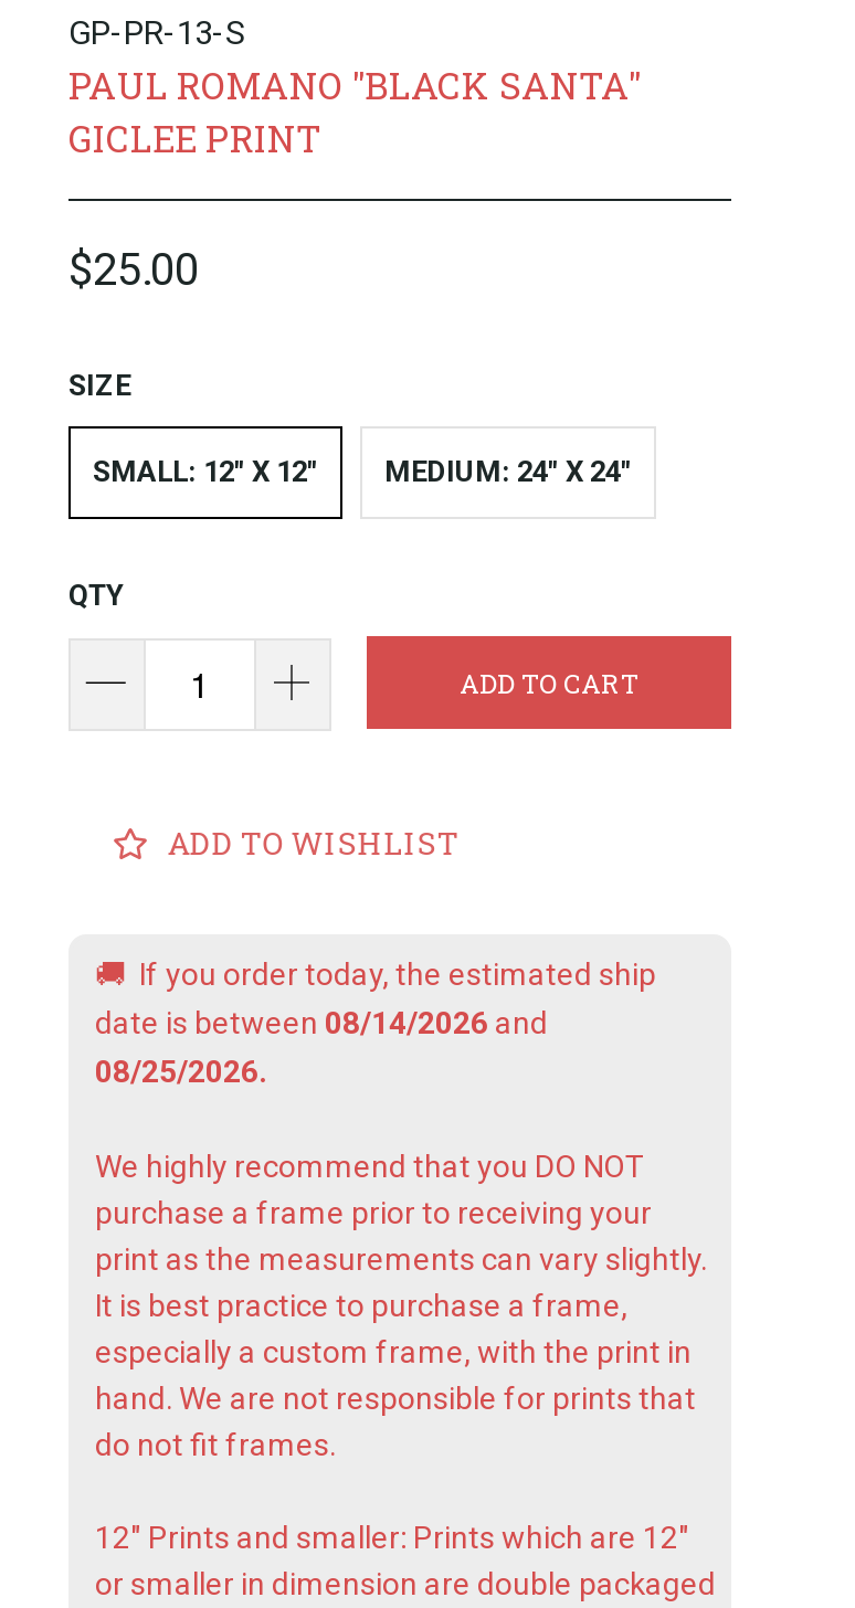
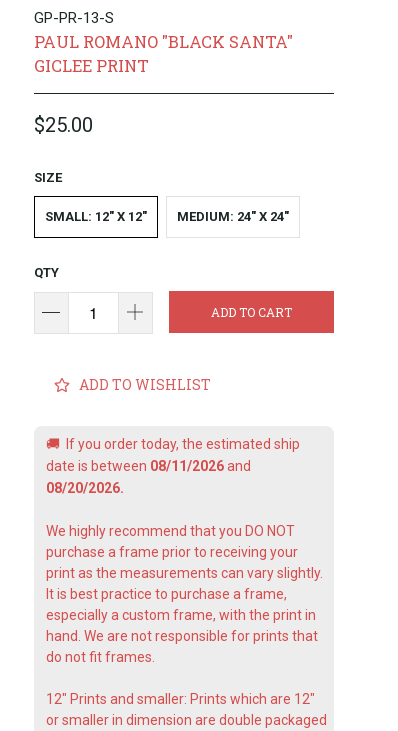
[95,1004,548,1039] date is between 08/14/2026 and -> [46,457,251,473] date is between 08/11/2026 and
[95,1052,267,1088] 08/25/2026. -> [46,479,124,495] 08/20/2026.

